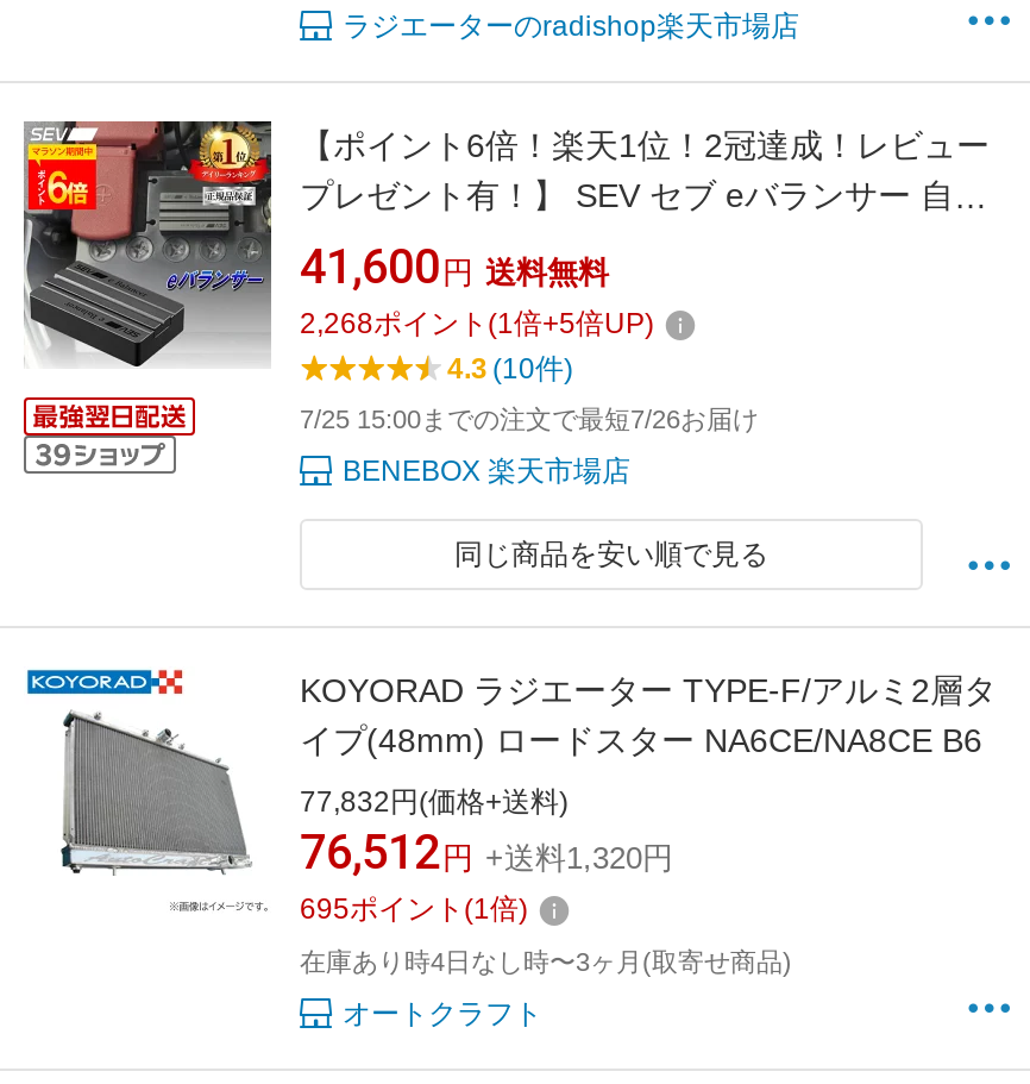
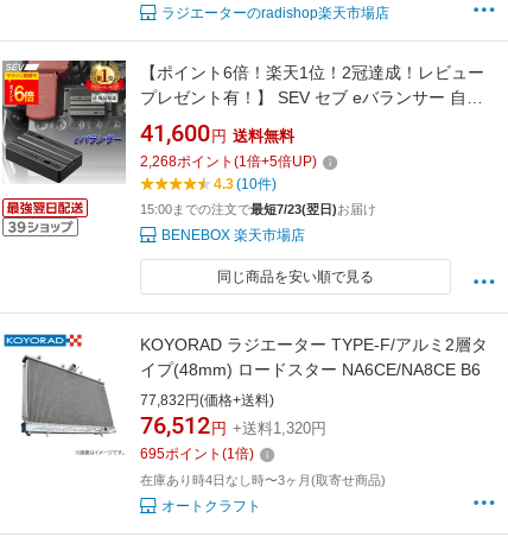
[300,406,759,434] 7/25 15:00までの注文で最短7/26お届け -> [140,203,376,217] 15:00までの注文で最短7/23(翌日)お届け

